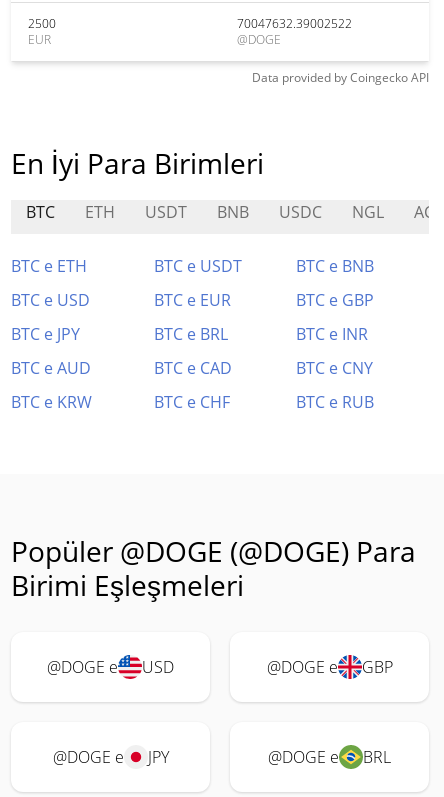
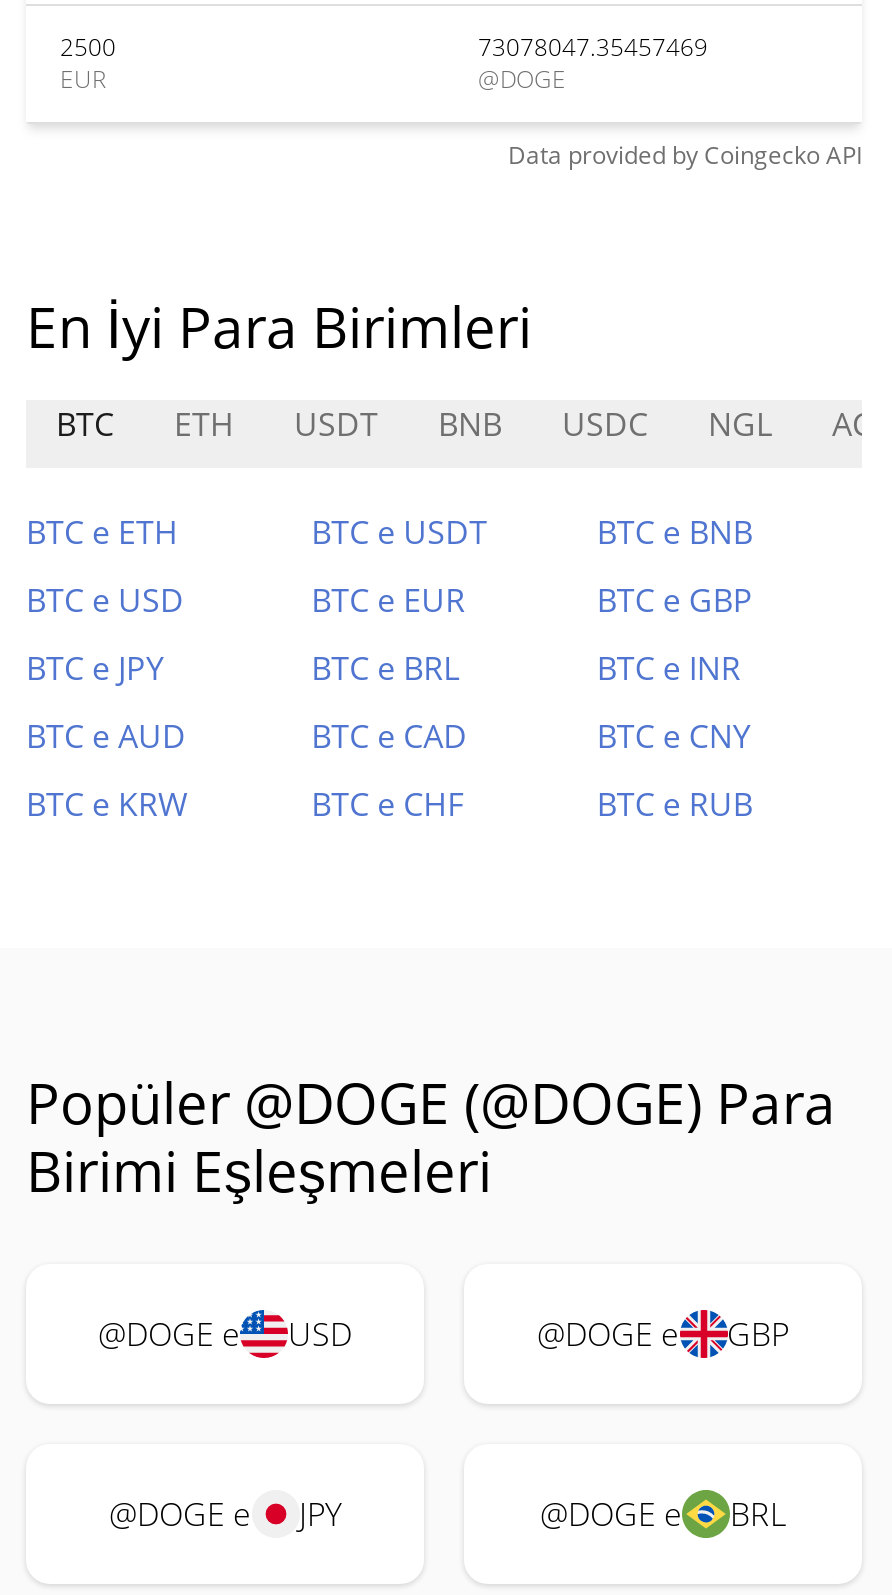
[237,15,352,32] 70047632.39002522 -> [478,30,708,64] 73078047.35457469

